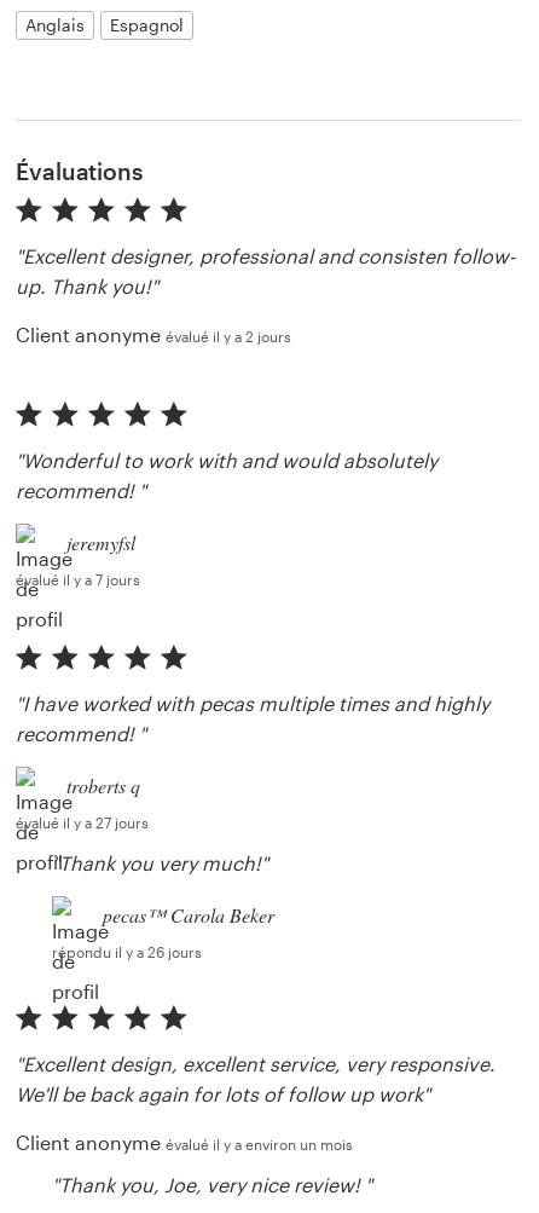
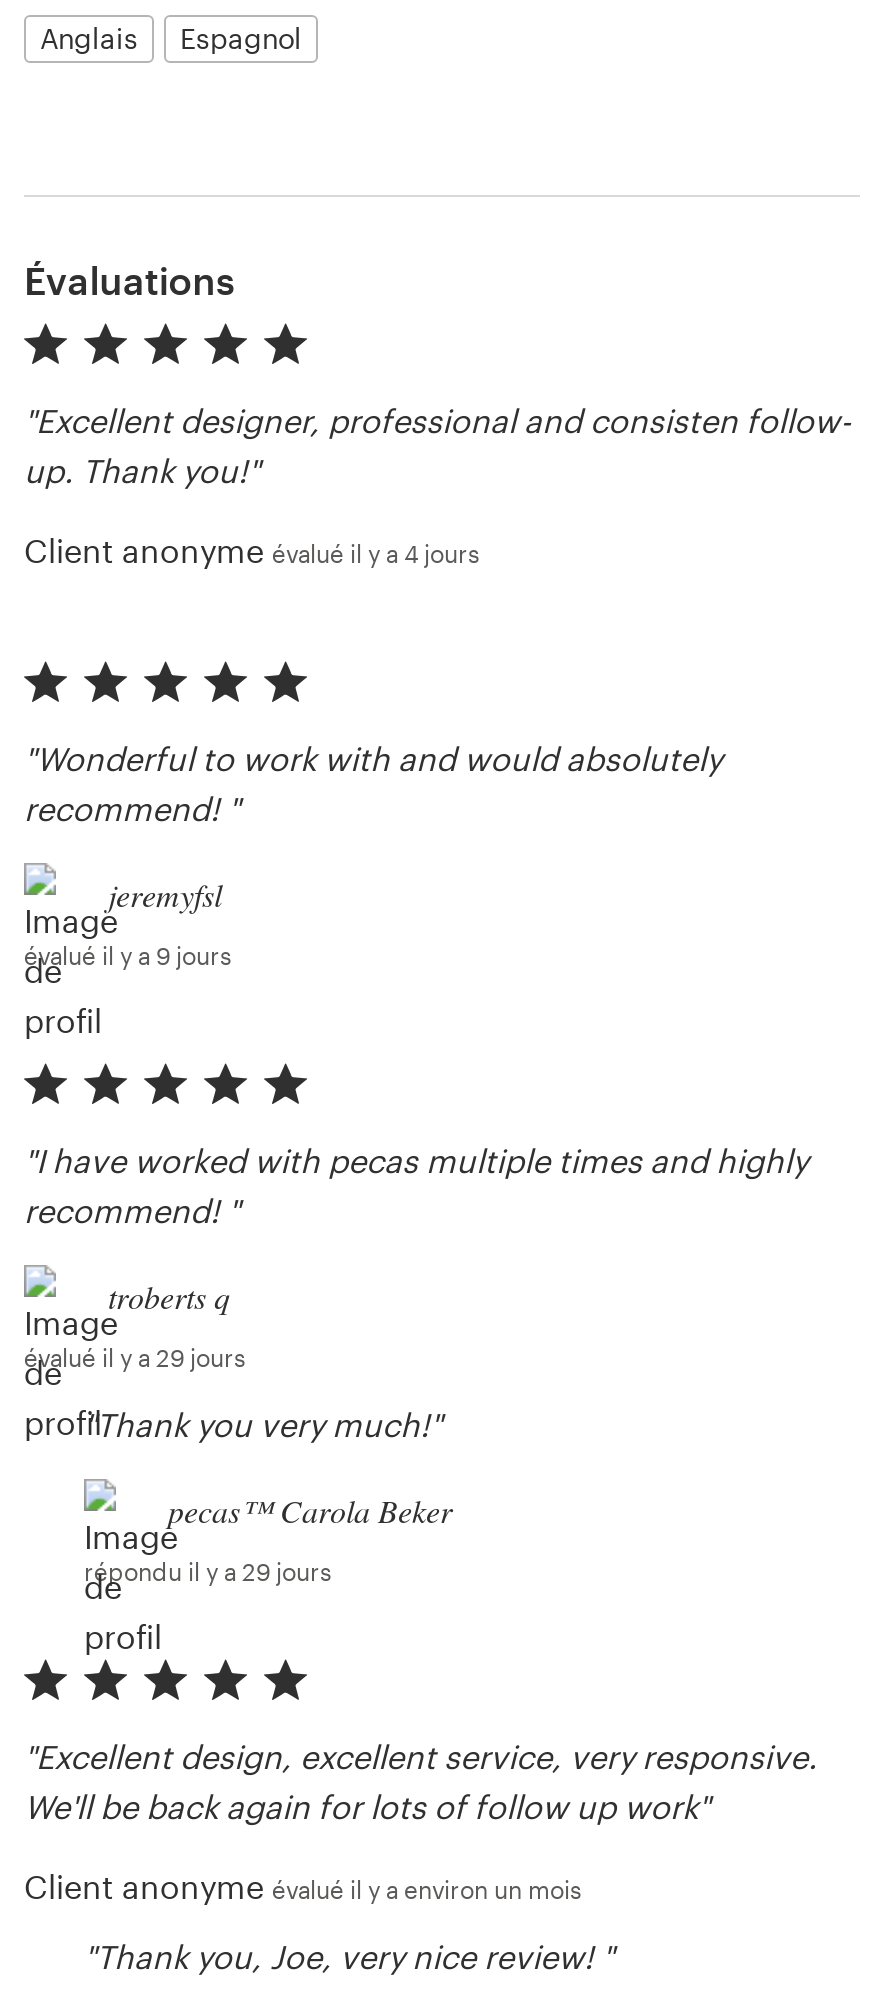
[16,323,291,346] Client anonyme évalué il y a 2 jours -> [24,531,480,569] Client anonyme évalué il y a 4 jours
[16,571,140,588] évalué il y a 7 jours -> [24,941,232,969] évalué il y a 9 jours
[16,814,149,831] évalué il y a 27 jours -> [24,1343,246,1371] évalué il y a 29 jours
[52,943,202,960] répondu il y a 26 jours -> [84,1557,332,1585] répondu il y a 29 jours

